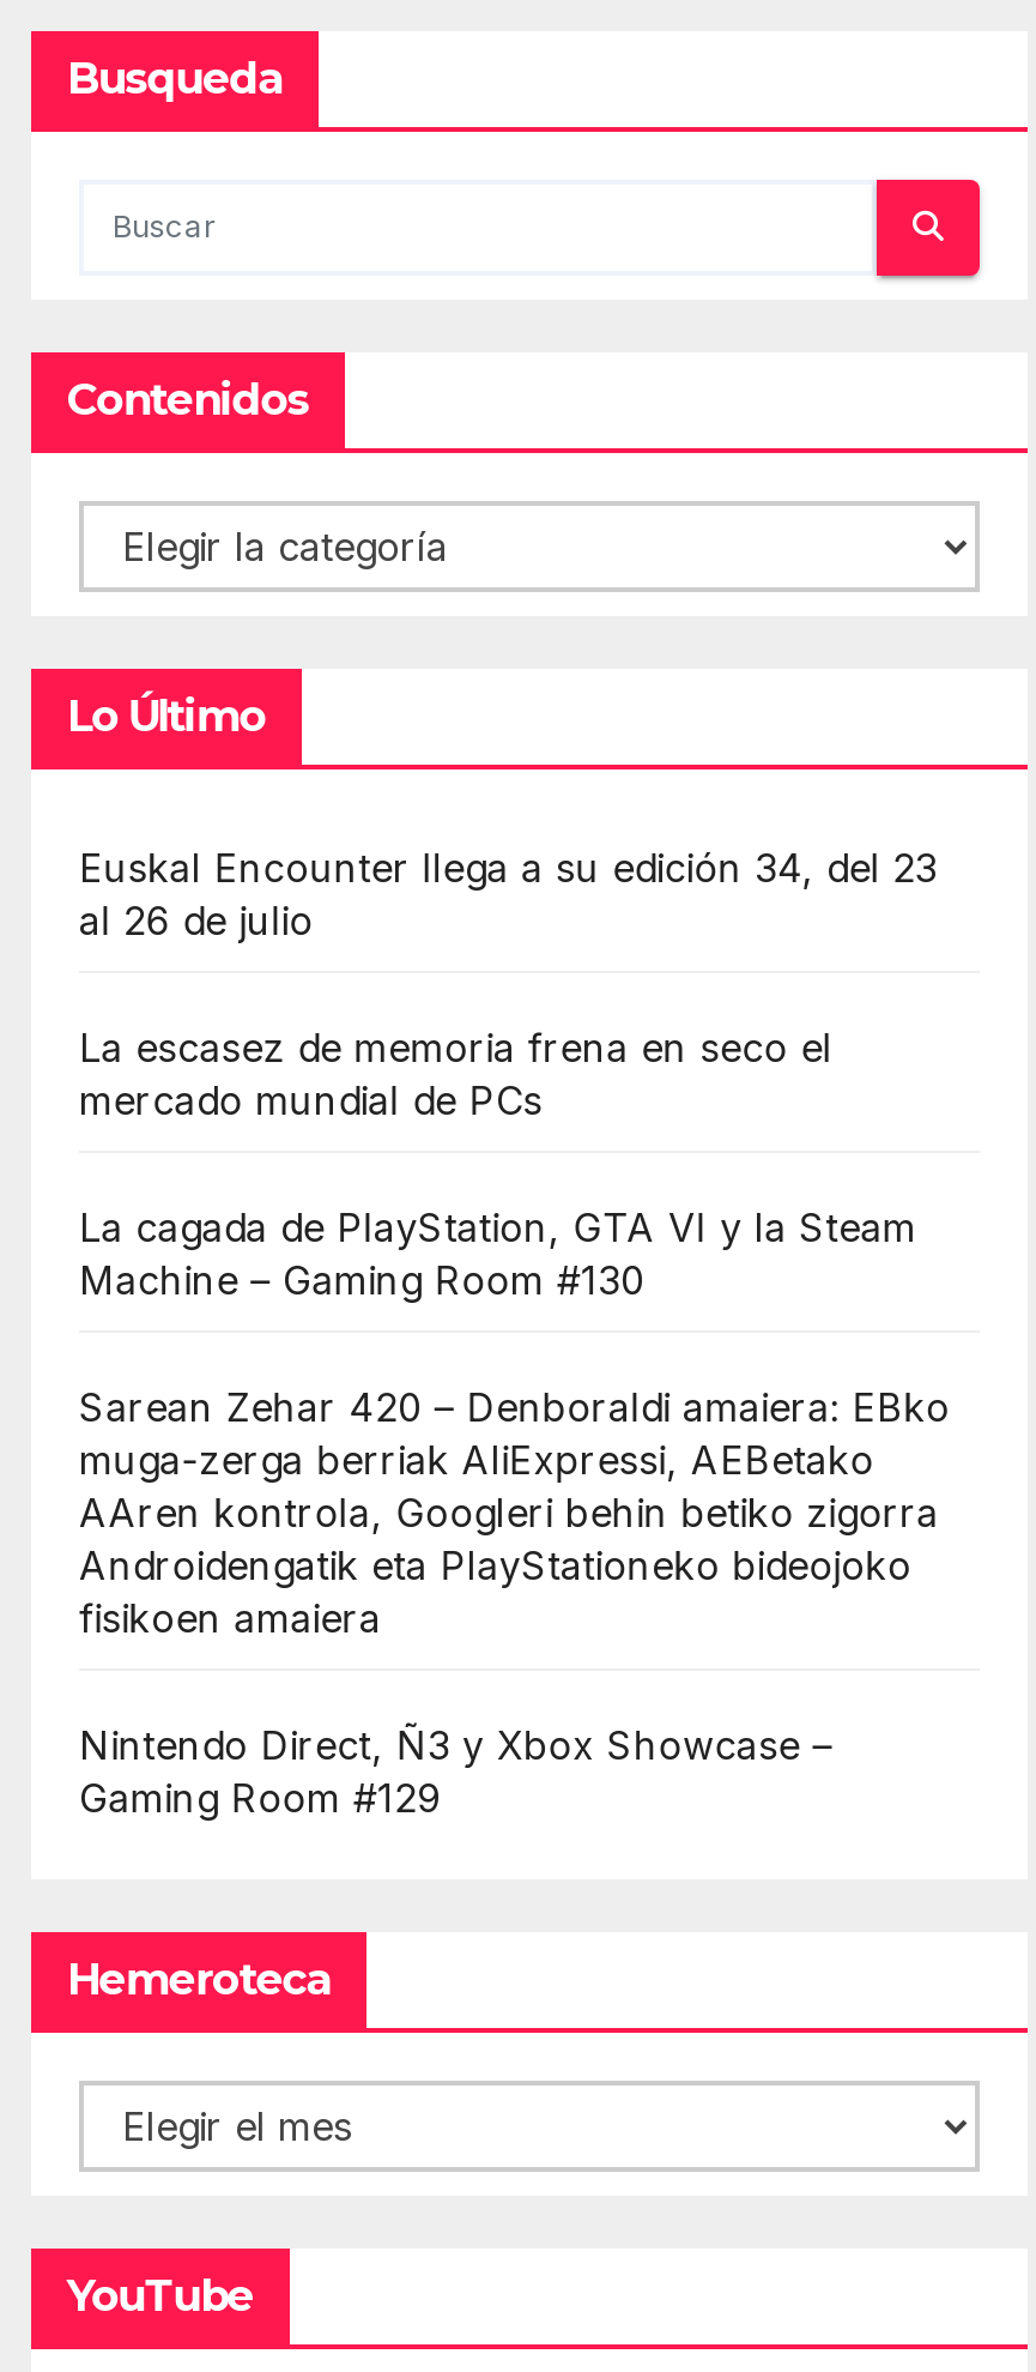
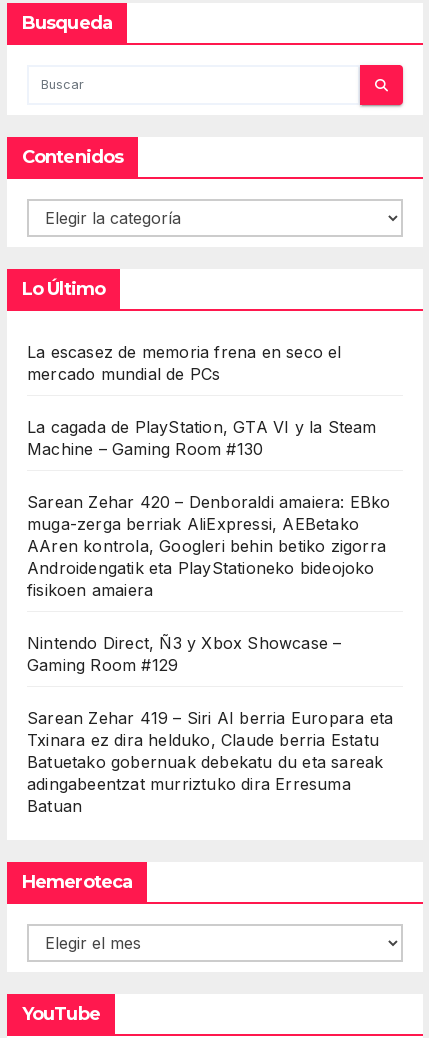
[79,844,937,944] Euskal Encounter llega a su edición 34, del 23 | al 26 de julio -> none
moved [79,1024,950,1822] -> [27,342,391,675]: La escasez de memoria frena en seco el | mercado mundial de PCs | La cagada de PlayStation, GTA VI y la Steam | ... | Nintendo Direct, Ñ3 y Xbox Showcase – | Gaming Room #129
none -> [27,708,393,816] Sarean Zehar 419 – Siri AI berria Europara eta | Txinara ez dira helduko, Claude berria Estatu | Batuetako gobernuak debekatu du eta sareak | adingabeentzat murriztuko dira Erresuma | Batuan

